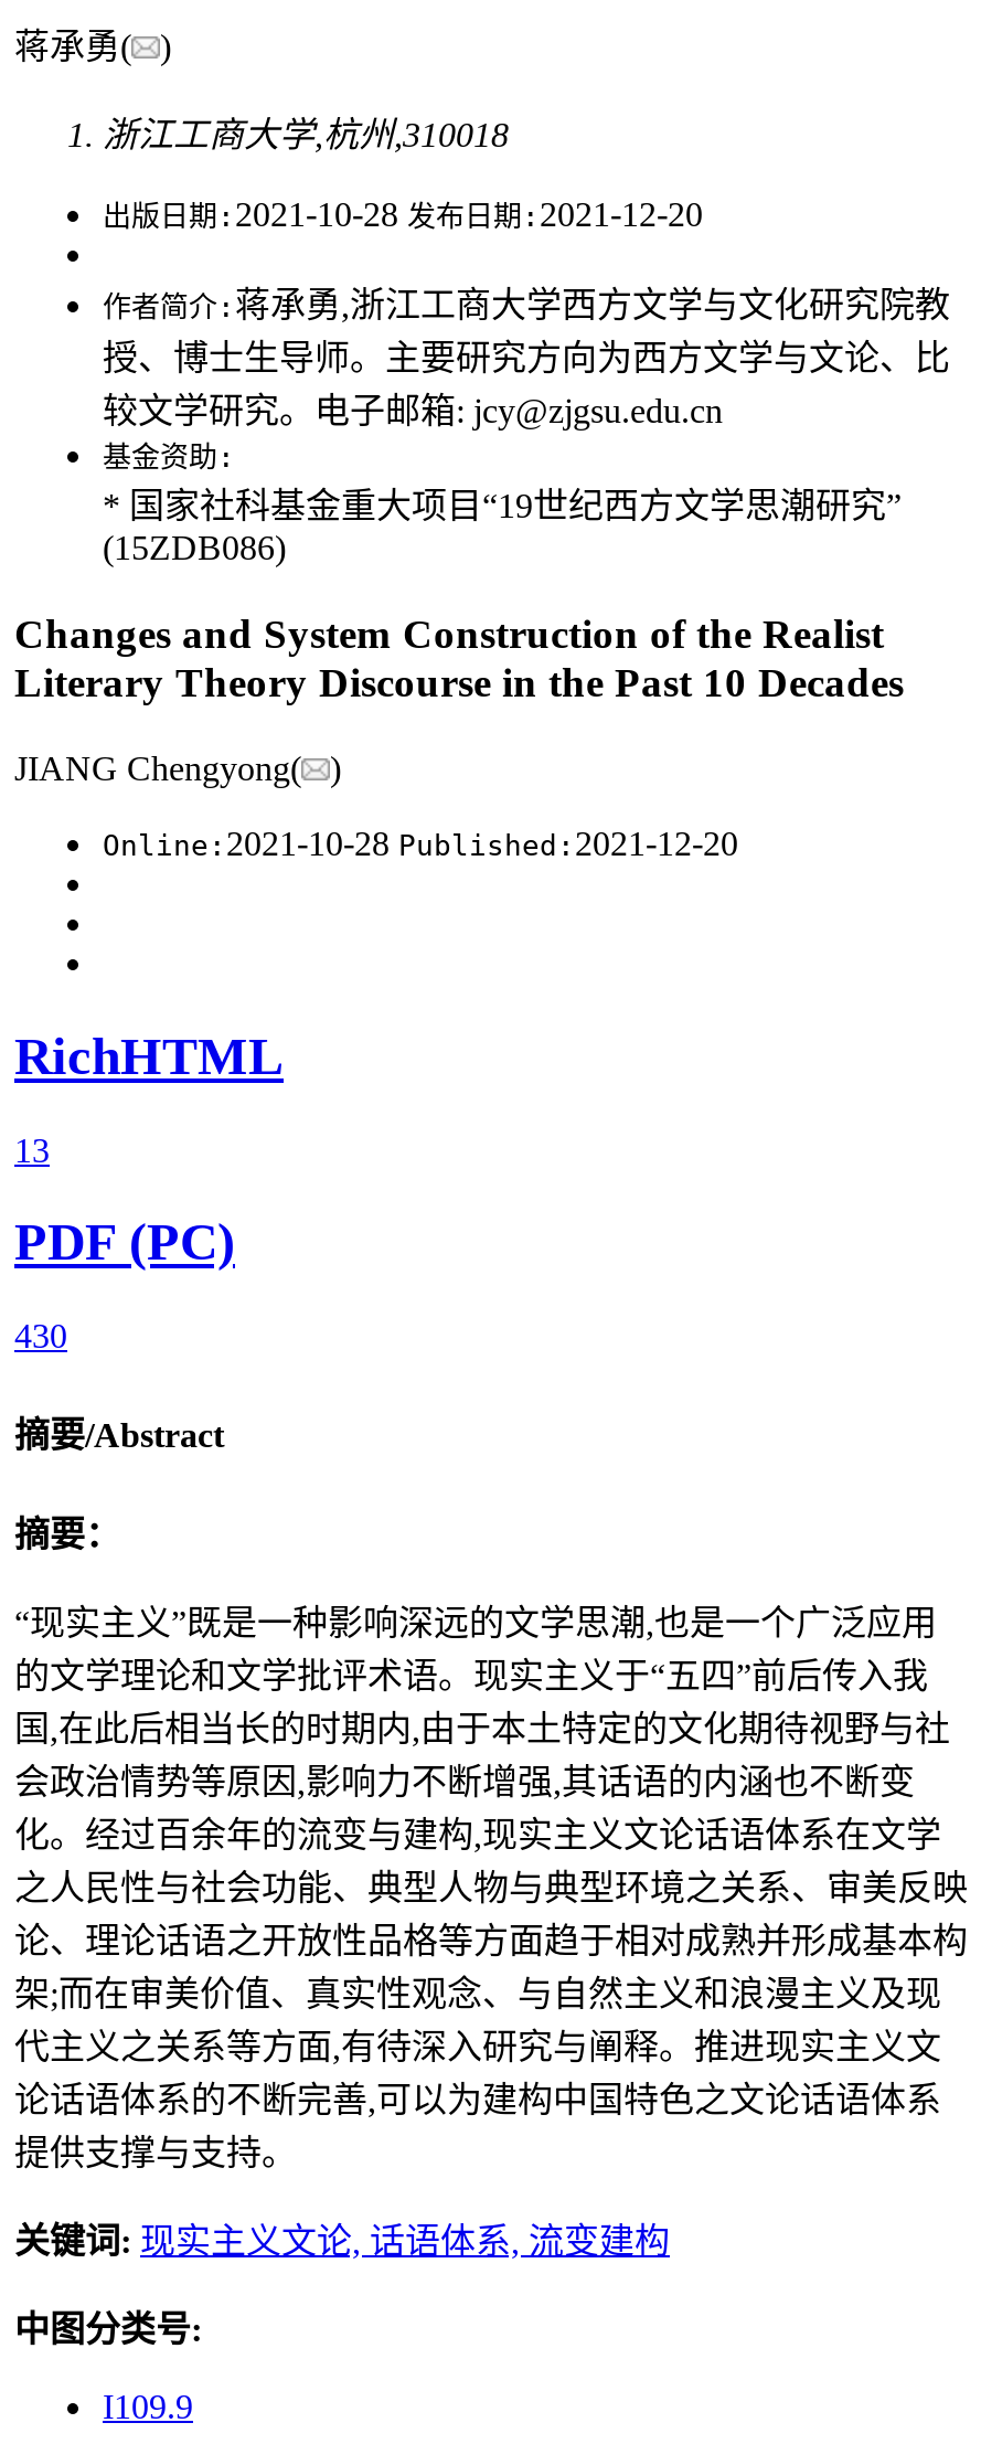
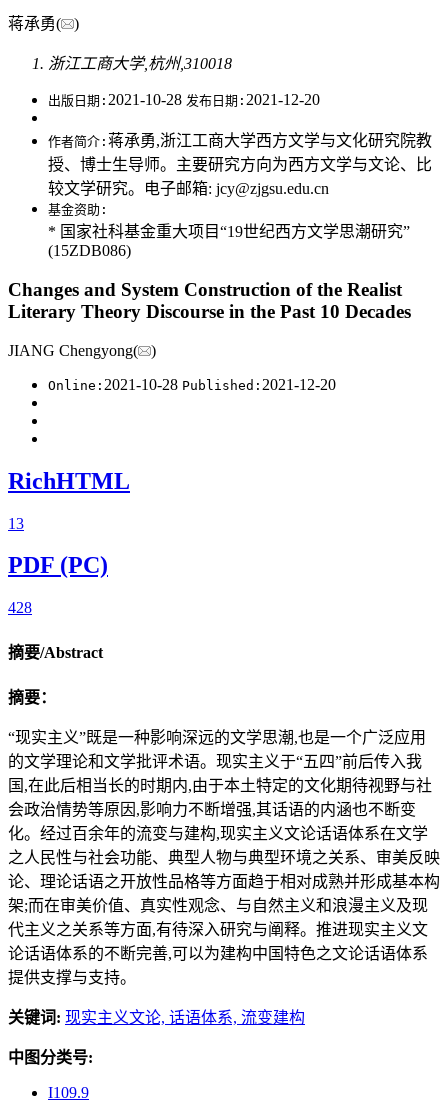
[14,1318,67,1355] 430 -> [8,599,32,616] 428

